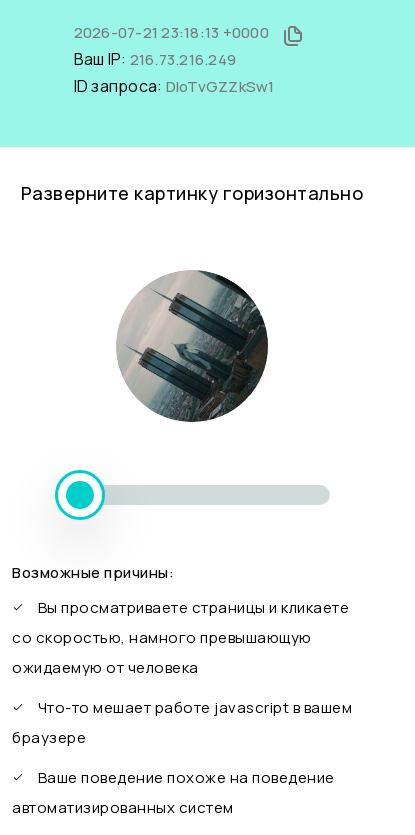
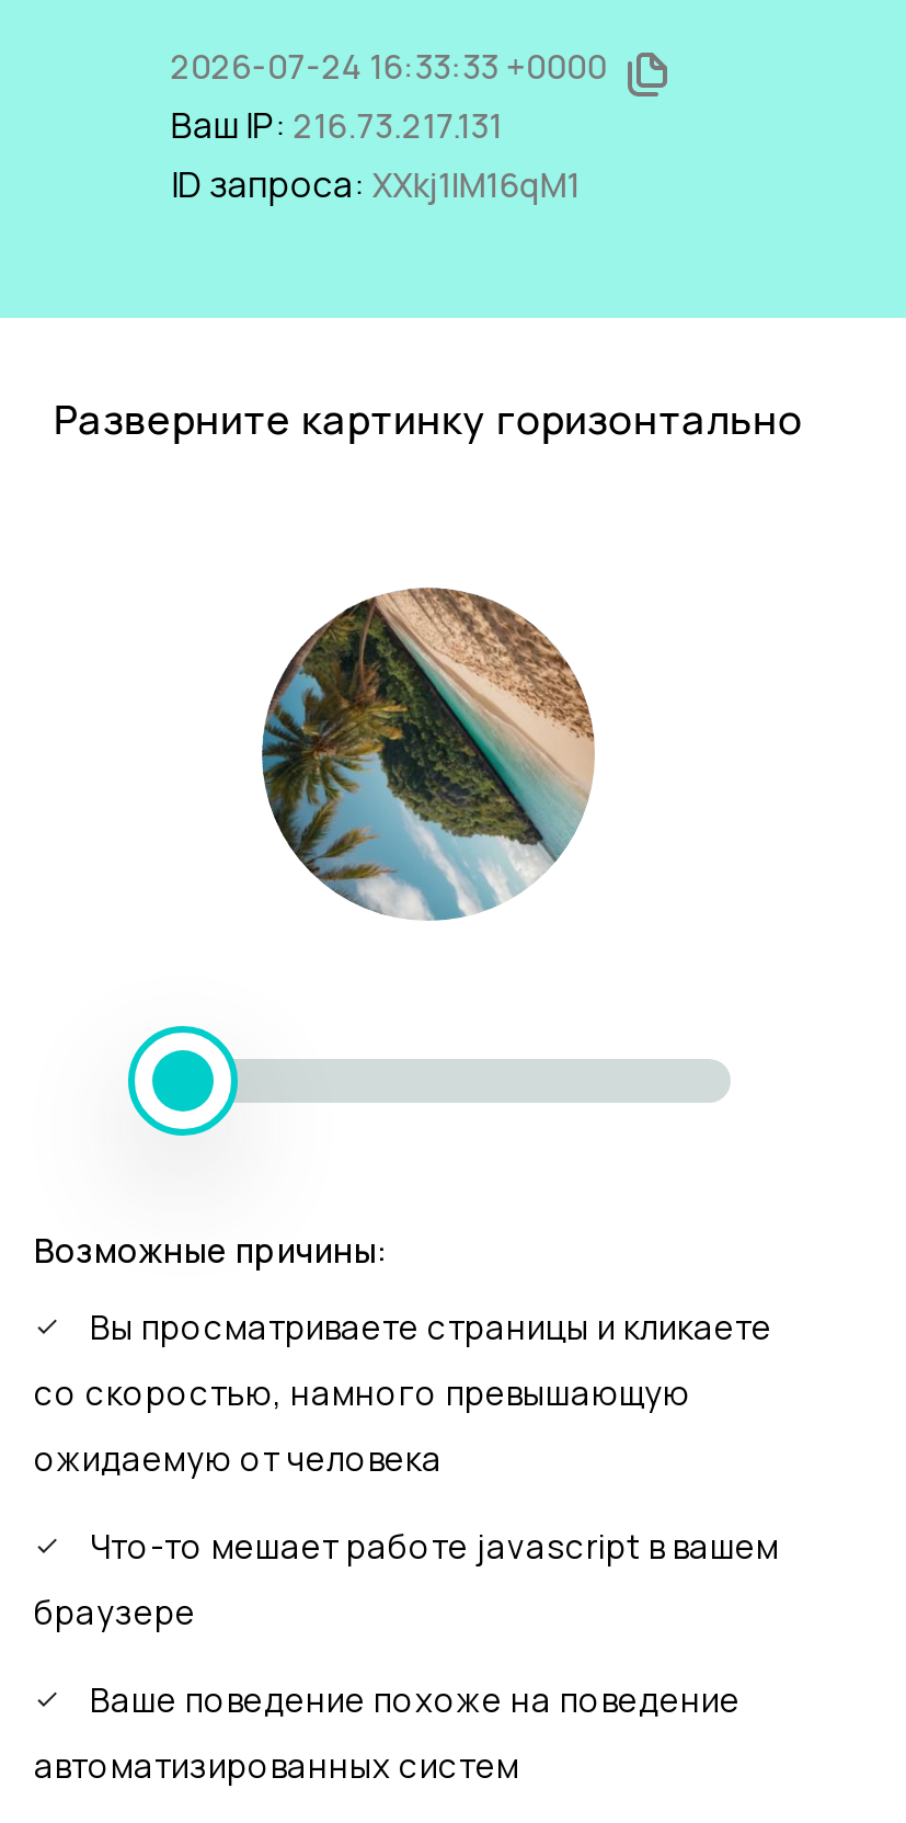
[73,22,269,43] 2026-07-21 23:18:13 +0000 -> [171,44,607,90] 2026-07-24 16:33:33 +0000
[73,48,236,70] Ваш IP: 216.73.216.249 -> [171,101,503,149] Ваш IP: 216.73.217.131
[73,75,274,97] ID запроса: DIoTvGZZkSw1 -> [171,160,580,208] ID запроса: XXkj1IM16qM1
[117,271,269,423] [image] -> [262,588,595,921] [image]

